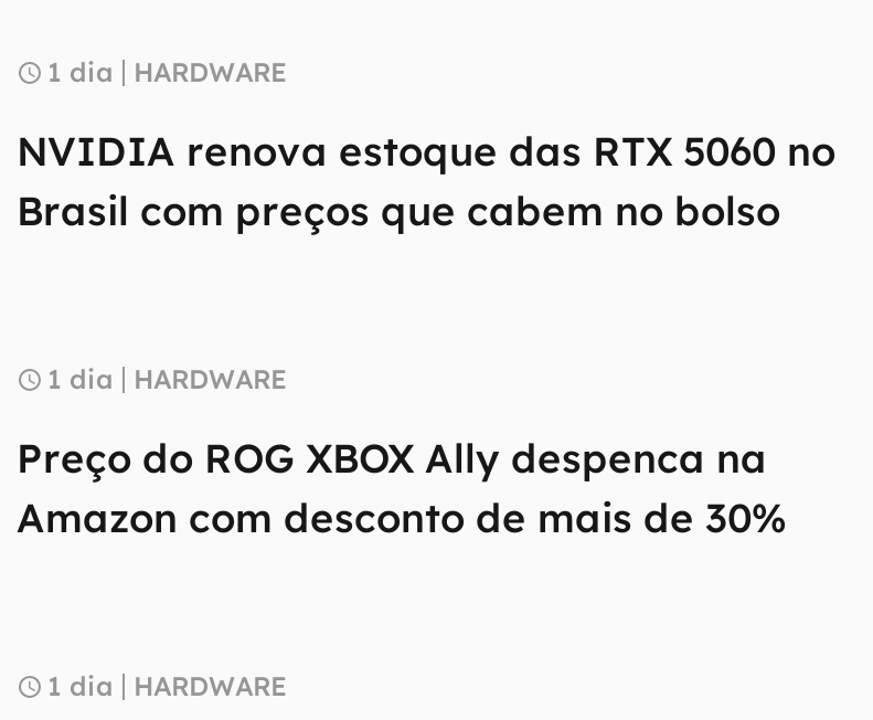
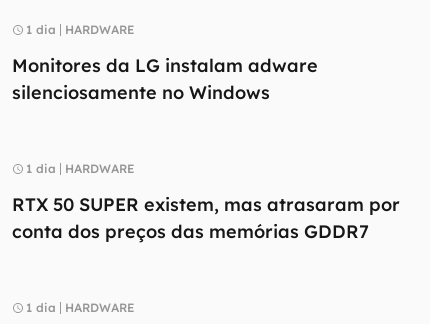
[17,126,835,236] NVIDIA renova estoque das RTX 5060 no | Brasil com preços que cabem no bolso -> [12,54,318,104] Monitores da LG instalam adware | silenciosamente no Windows
[17,433,787,543] Preço do ROG XBOX Ally despenca na | Amazon com desconto de mais de 30% -> [12,193,400,243] RTX 50 SUPER existem, mas atrasaram por | conta dos preços das memórias GDDR7

